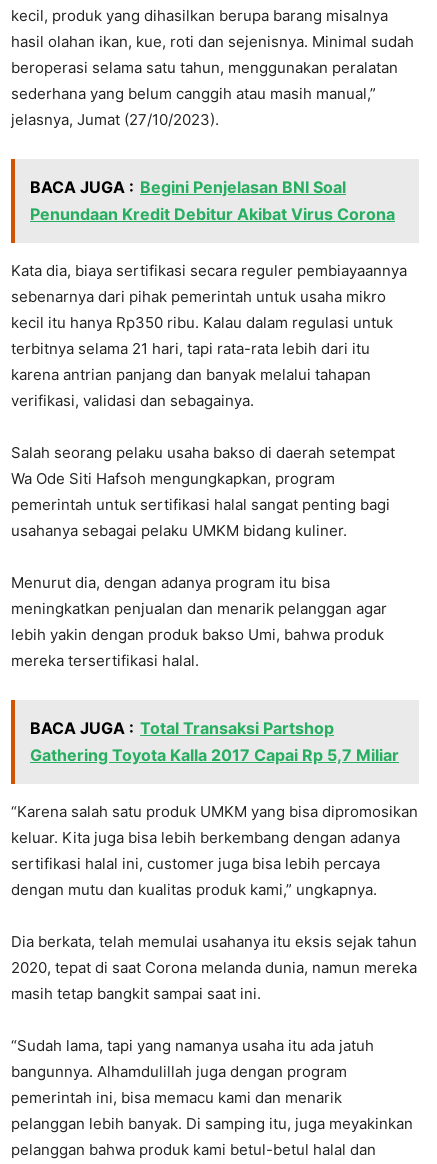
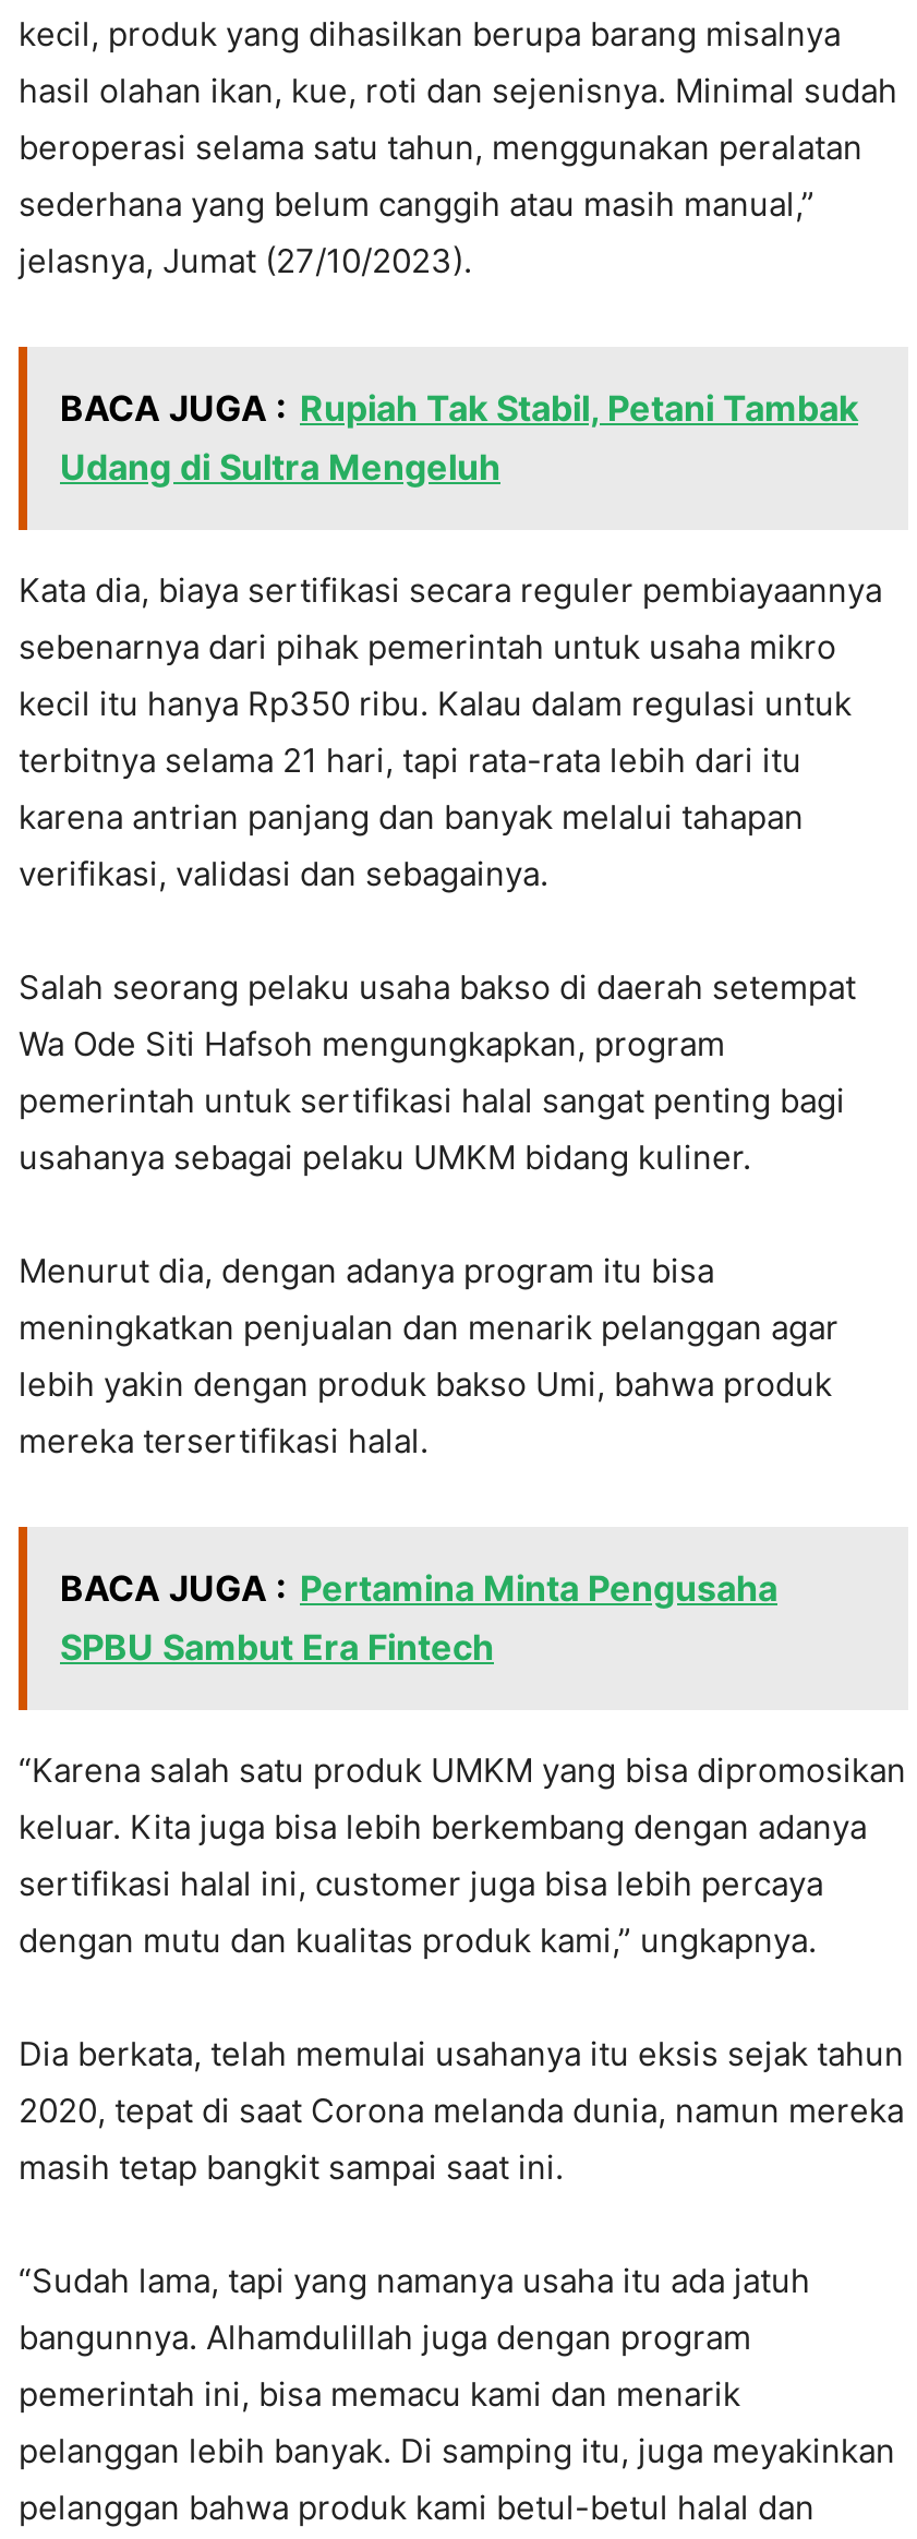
[30,177,395,224] BACA JUGA : Begini Penjelasan BNI Soal | Penundaan Kredit Debitur Akibat Virus Corona -> [60,385,858,488] BACA JUGA : Rupiah Tak Stabil, Petani Tambak | Udang di Sultra Mengeluh
[30,718,399,765] BACA JUGA : Total Transaksi Partshop | Gathering Toyota Kalla 2017 Capai Rp 5,7 Miliar -> [60,1565,777,1668] BACA JUGA : Pertamina Minta Pengusaha | SPBU Sambut Era Fintech

